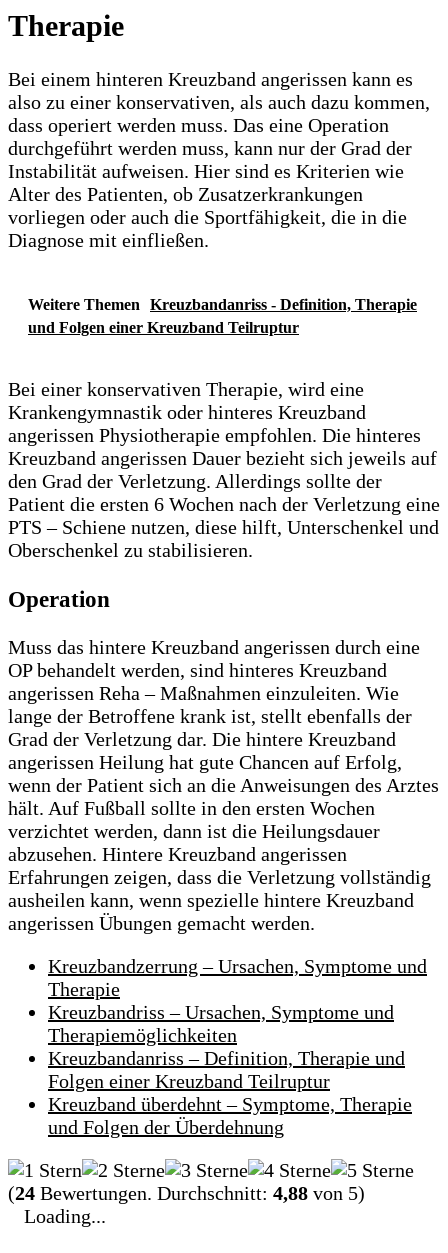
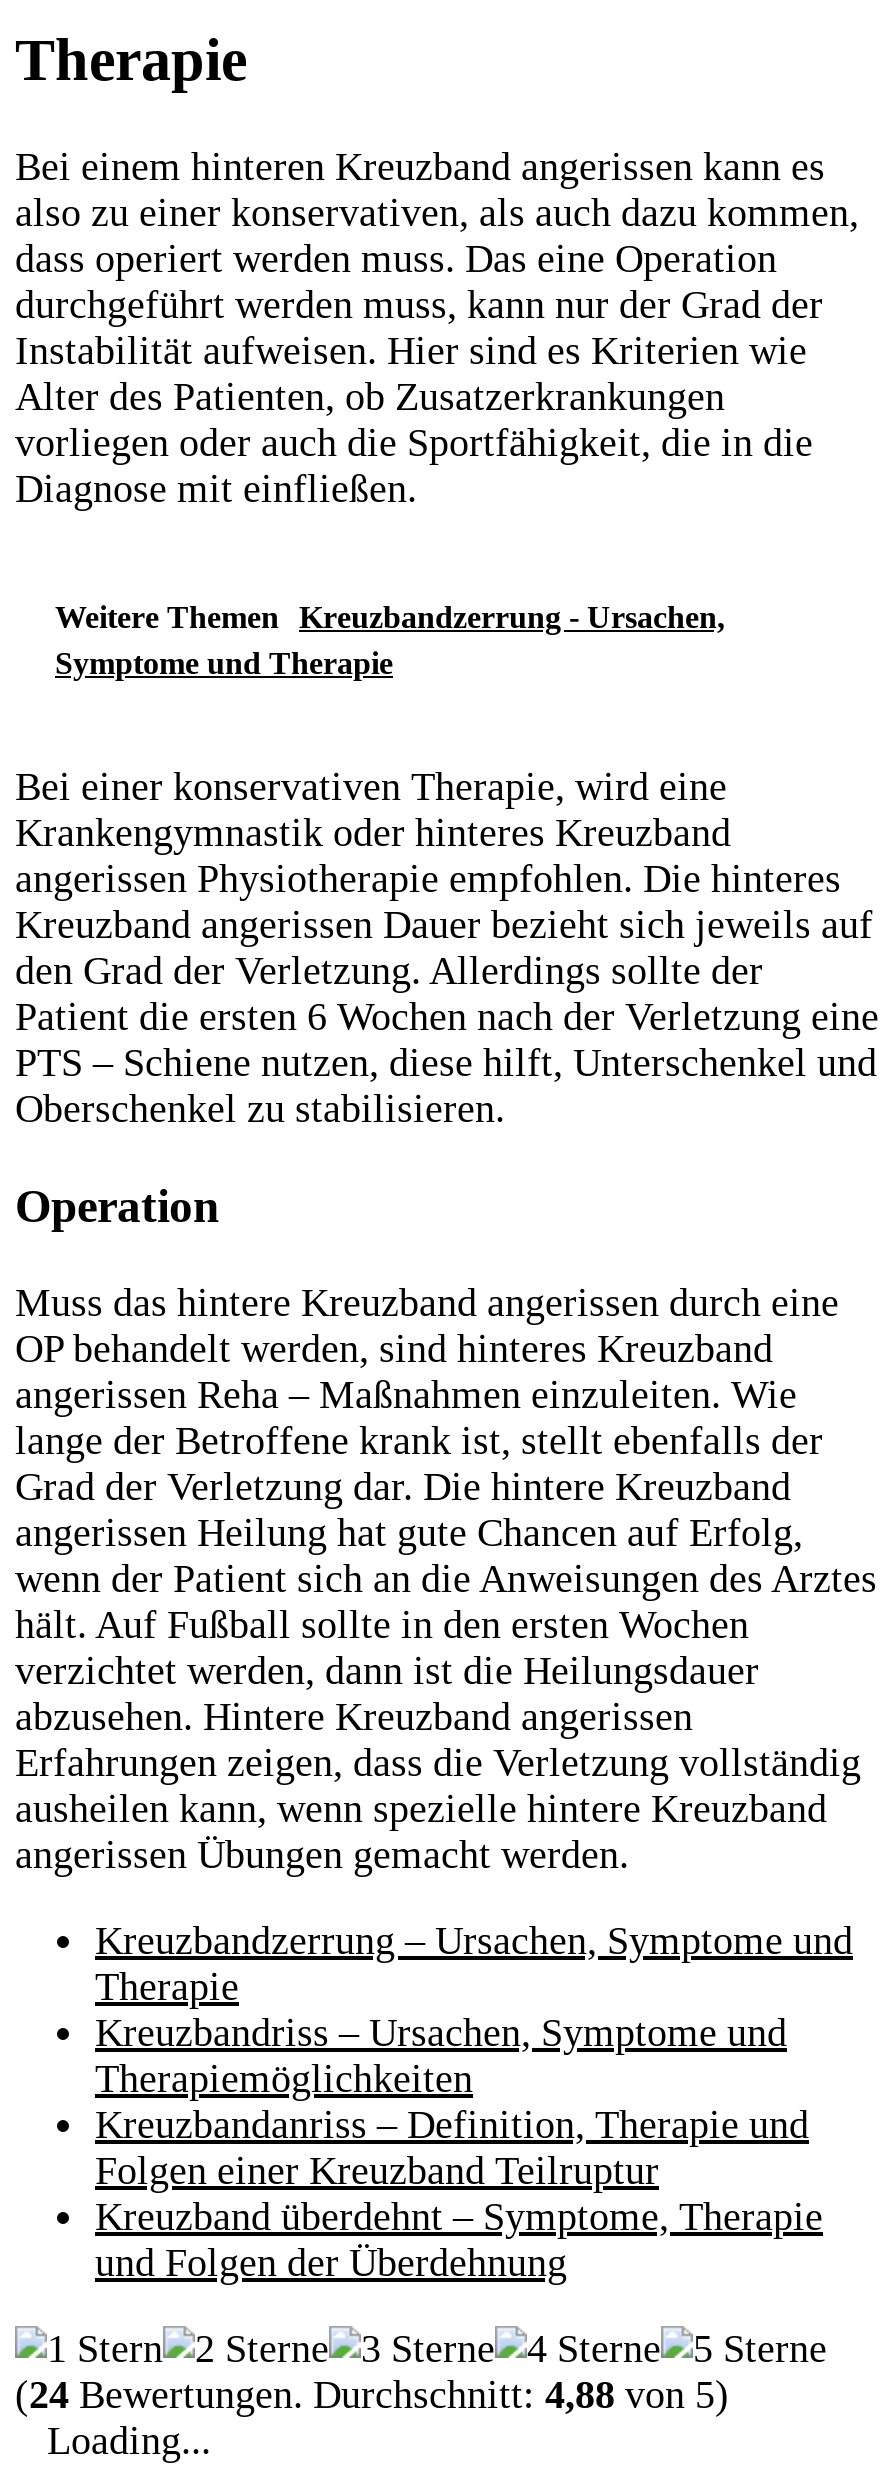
[28,296,417,336] Weitere Themen Kreuzbandanriss - Definition, Therapie | und Folgen einer Kreuzband Teilruptur -> [55,601,725,681] Weitere Themen Kreuzbandzerrung - Ursachen, | Symptome und Therapie

